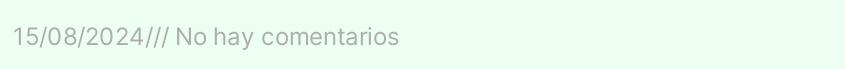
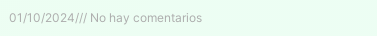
[13,20,399,50] 15/08/2024 No hay comentarios -> [9,9,202,24] 01/10/2024 No hay comentarios

